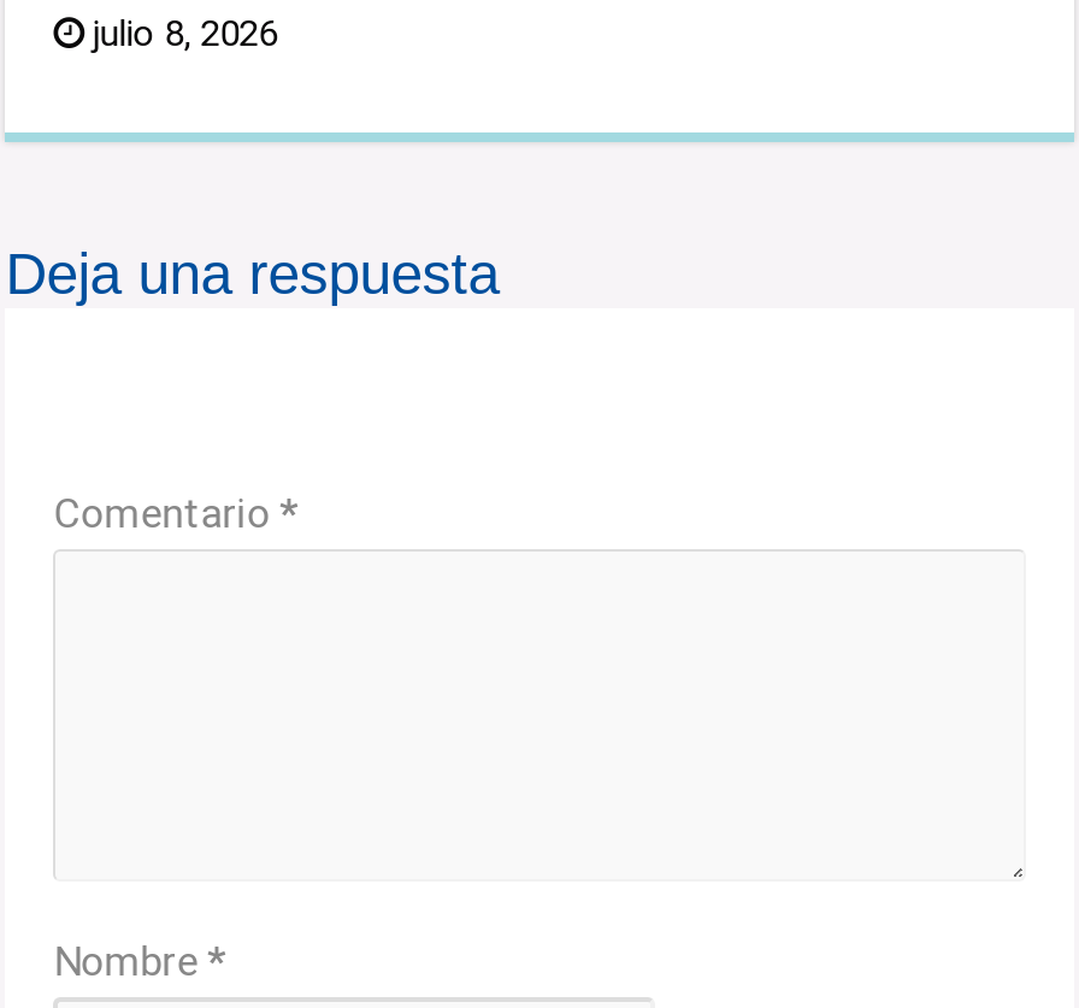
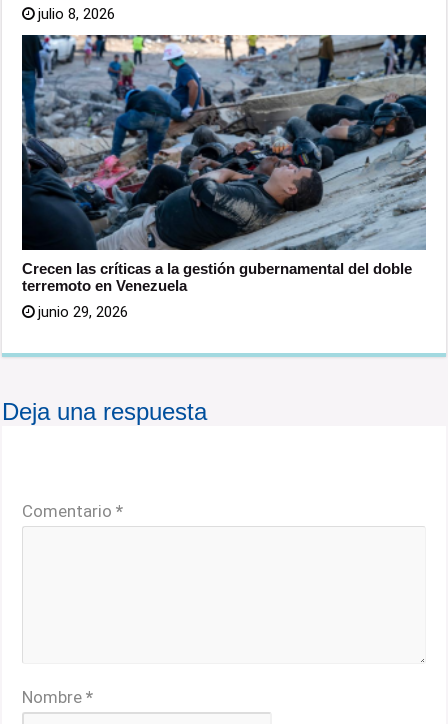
none -> [21,34,427,321] [image] | Crecen las críticas a la gestión gubernamental del doble | terremoto en Venezuela | junio 29, 2026

